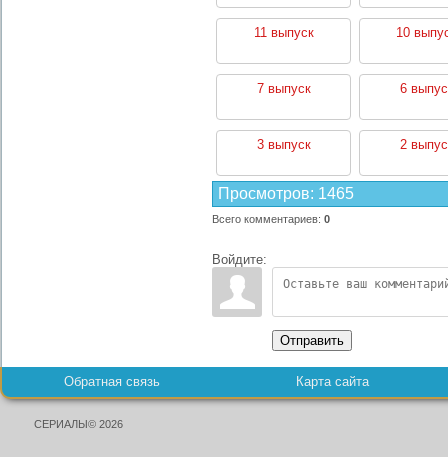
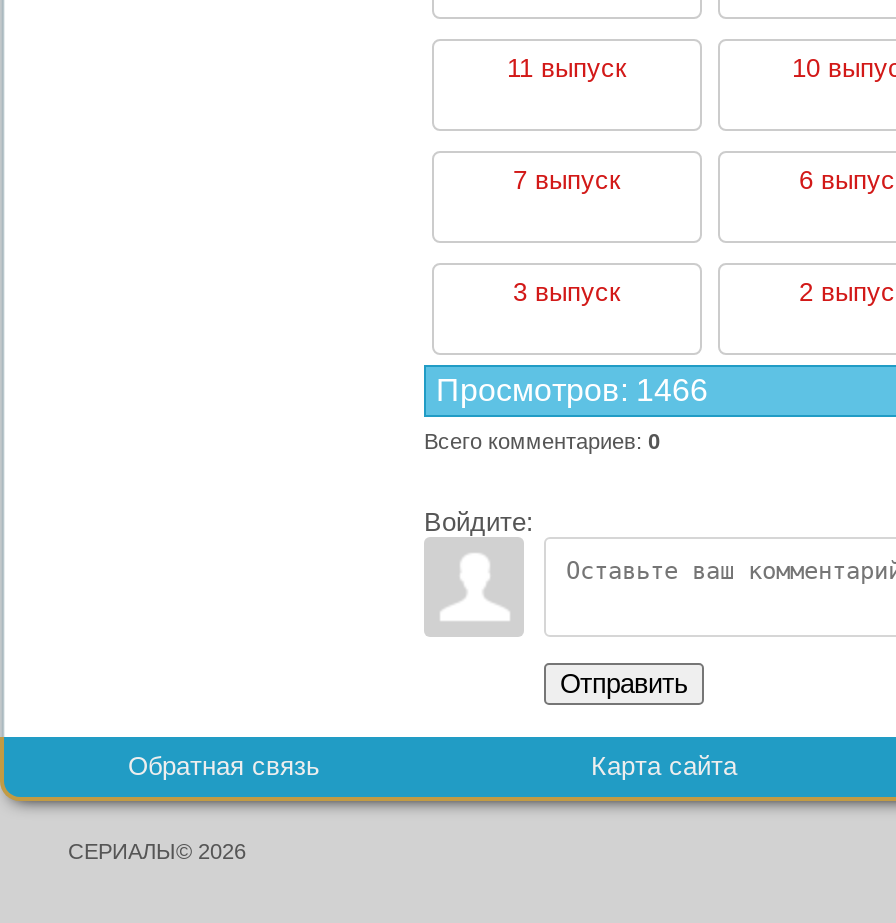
[218,185,354,202] Просмотров: 1465 -> [436,373,708,407] Просмотров: 1466

